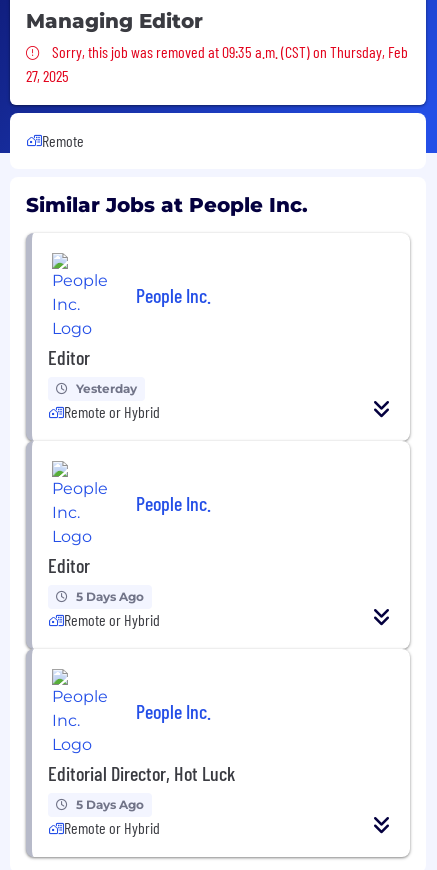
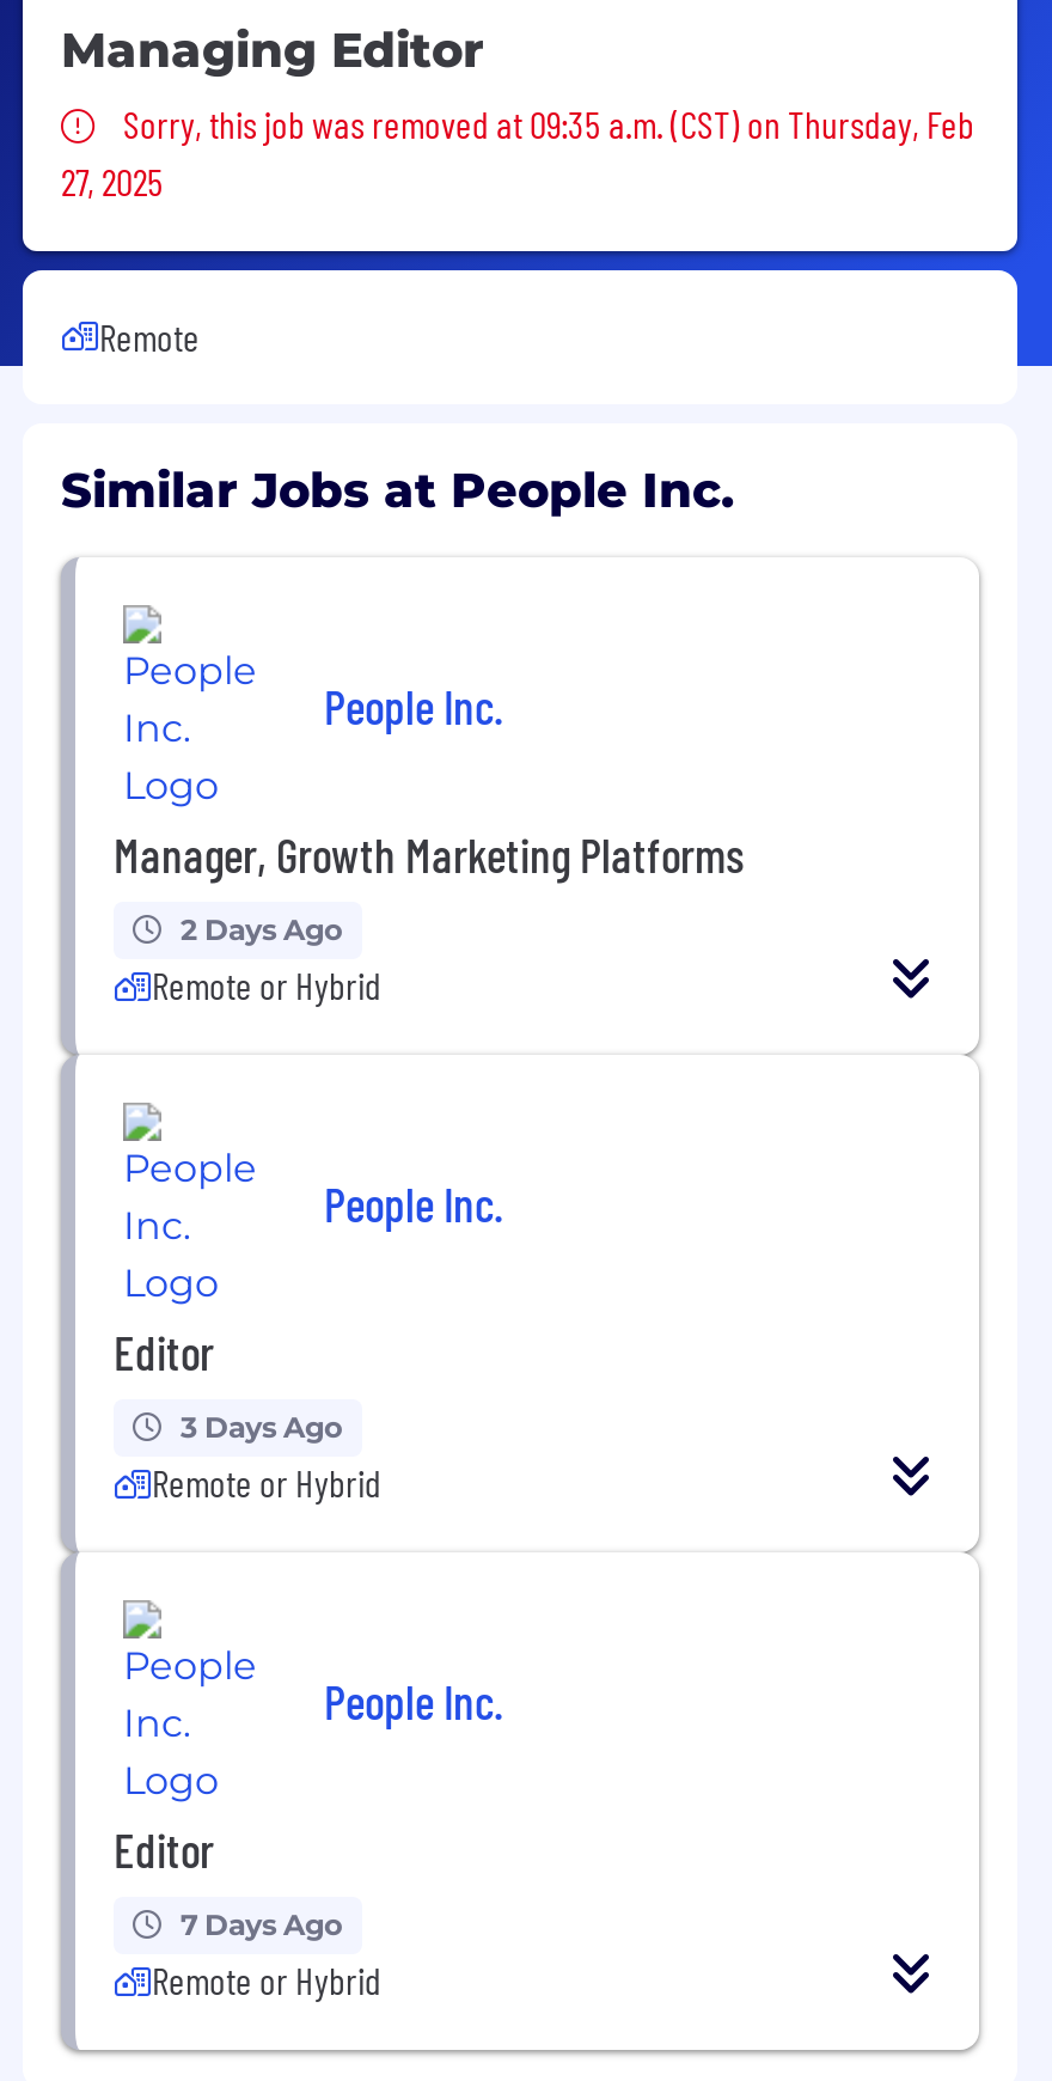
[48,345,90,369] Editor -> [114,824,745,882] Manager, Growth Marketing Platforms
[76,381,137,396] Yesterday -> [181,910,343,946] 2 Days Ago
[76,589,144,604] 5 Days Ago -> [181,1408,343,1444] 3 Days Ago
[48,761,235,785] Editorial Director, Hot Luck -> [114,1819,214,1877] Editor
[76,797,144,812] 5 Days Ago -> [181,1905,343,1941] 7 Days Ago

